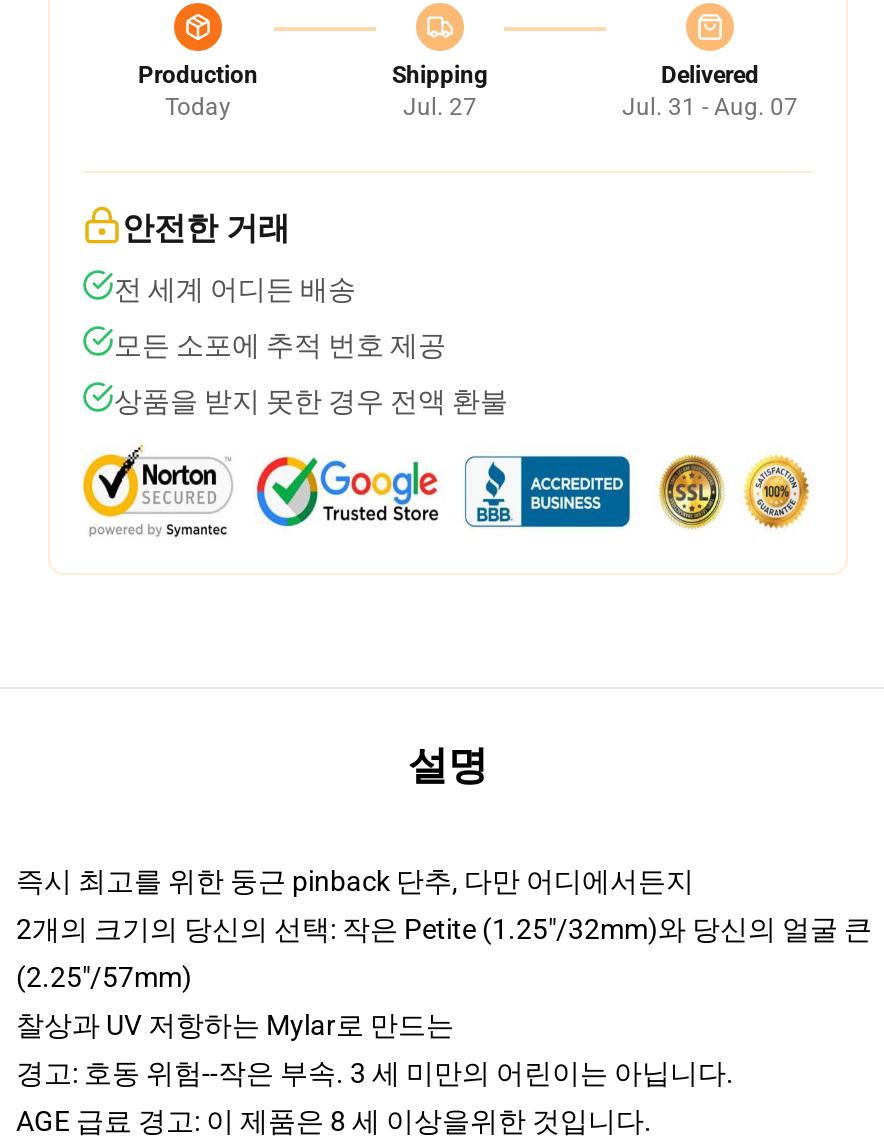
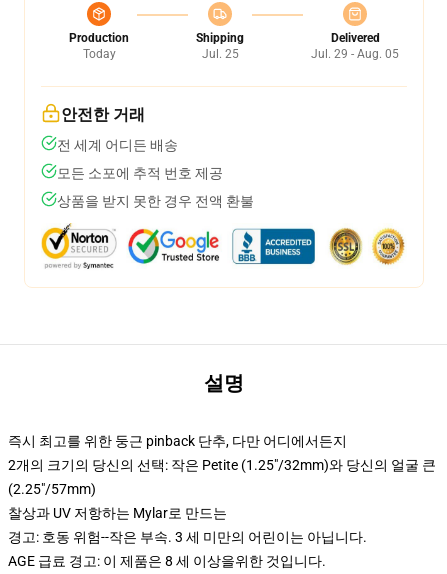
[403,93,477,121] Jul. 27 -> [201,47,238,61] Jul. 25
[622,93,798,121] Jul. 31 - Aug. 07 -> [311,47,399,61] Jul. 29 - Aug. 05

